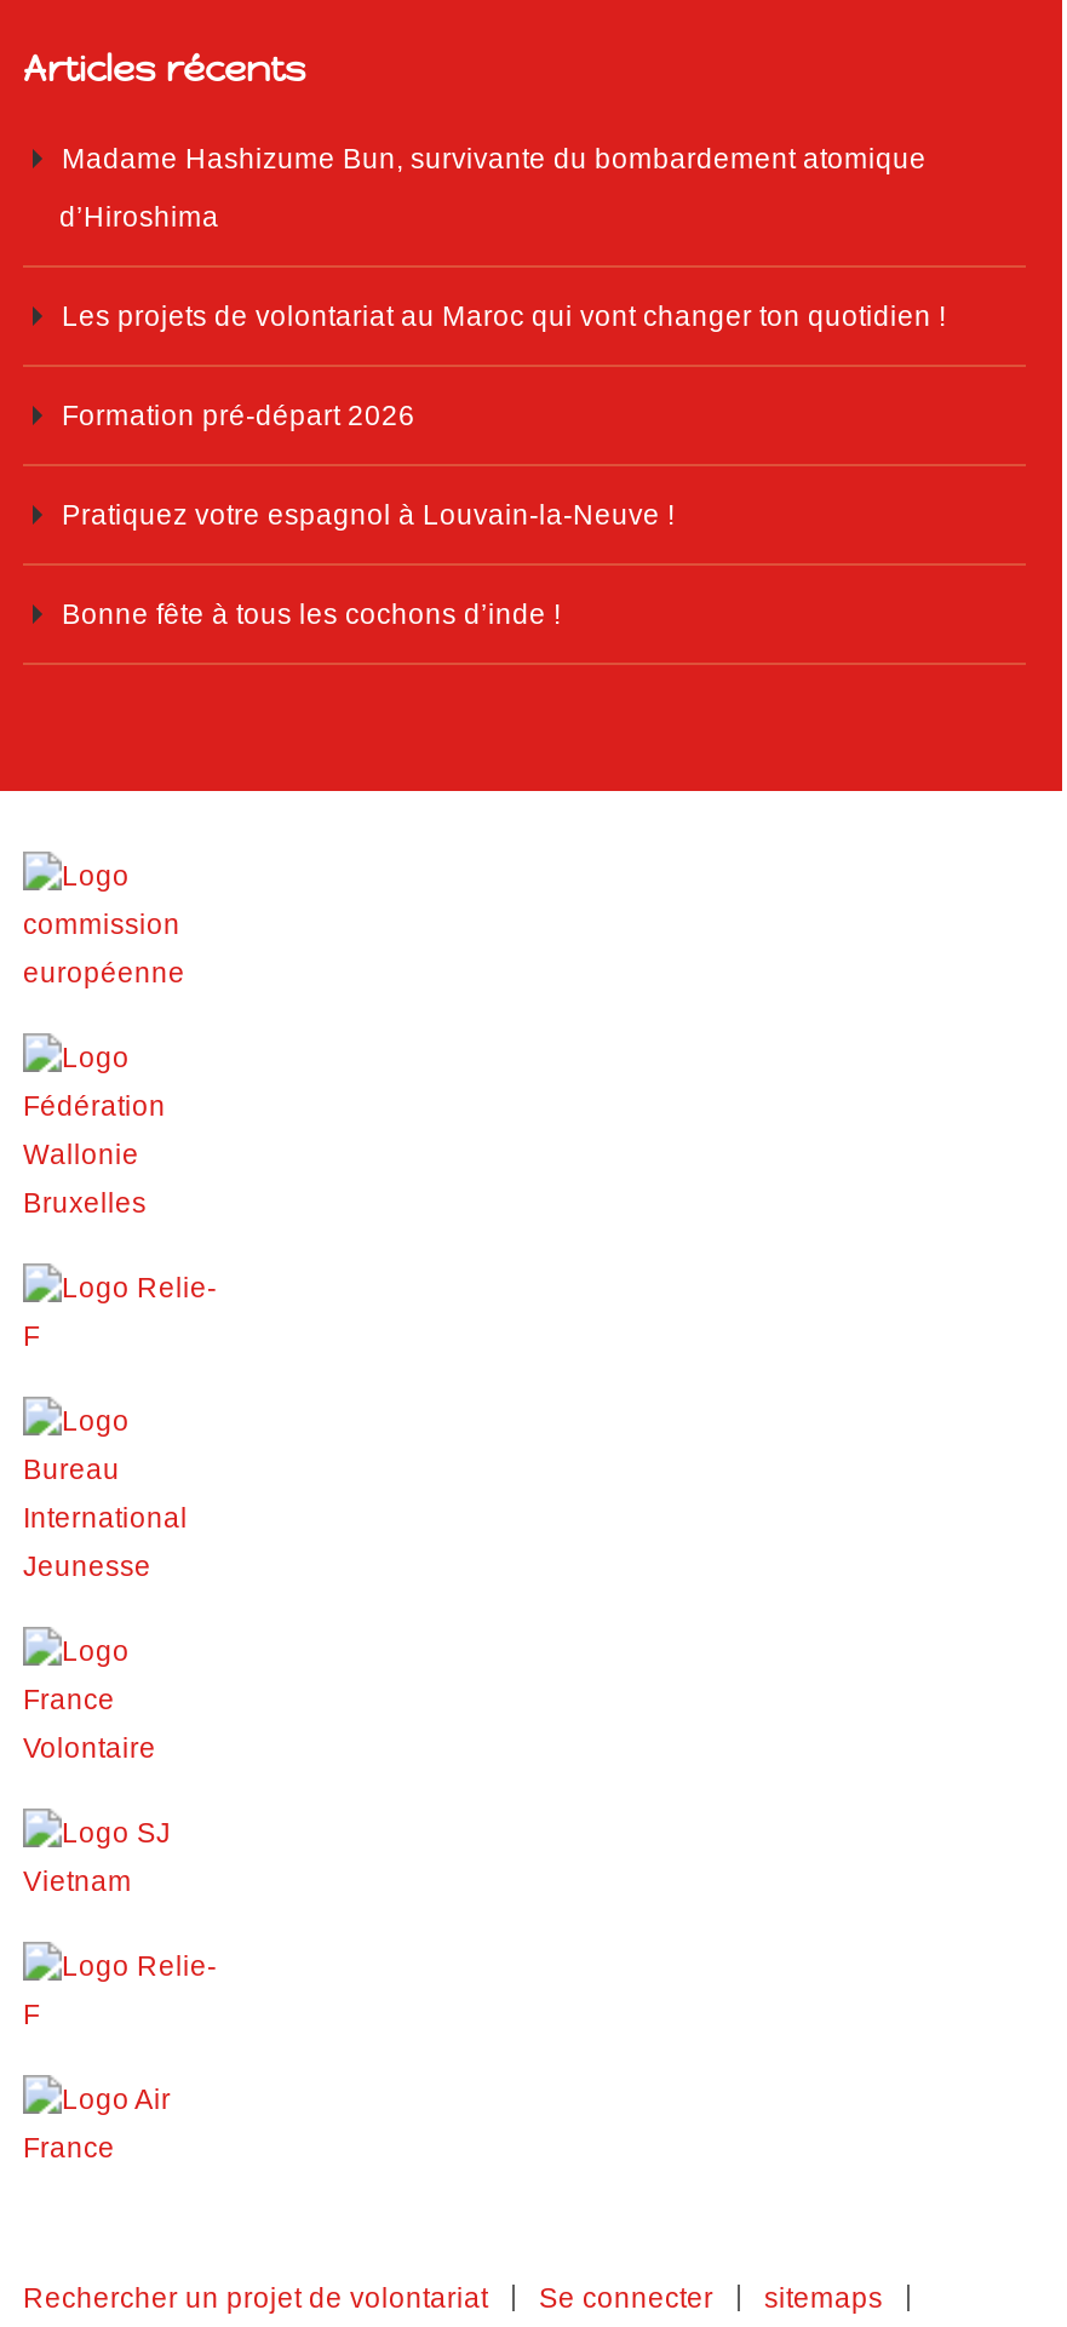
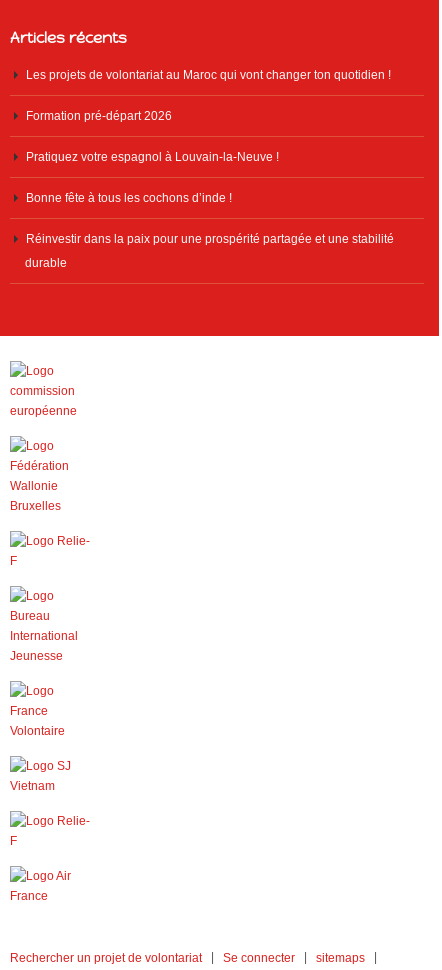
[59,141,927,231] Madame Hashizume Bun, survivante du bombardement atomique | d’Hiroshima -> none
moved [62,299,946,628] -> [26,68,391,204]: Les projets de volontariat au Maroc qui vont changer ton quotidien ! | Formation pré-départ 2026 | Pratiquez votre espagnol à Louvain-la-Neuve ! | Bonne fête à tous les cochons d’inde !
none -> [25,232,394,269] Réinvestir dans la paix pour une prospérité partagée et une stabilité | durable

